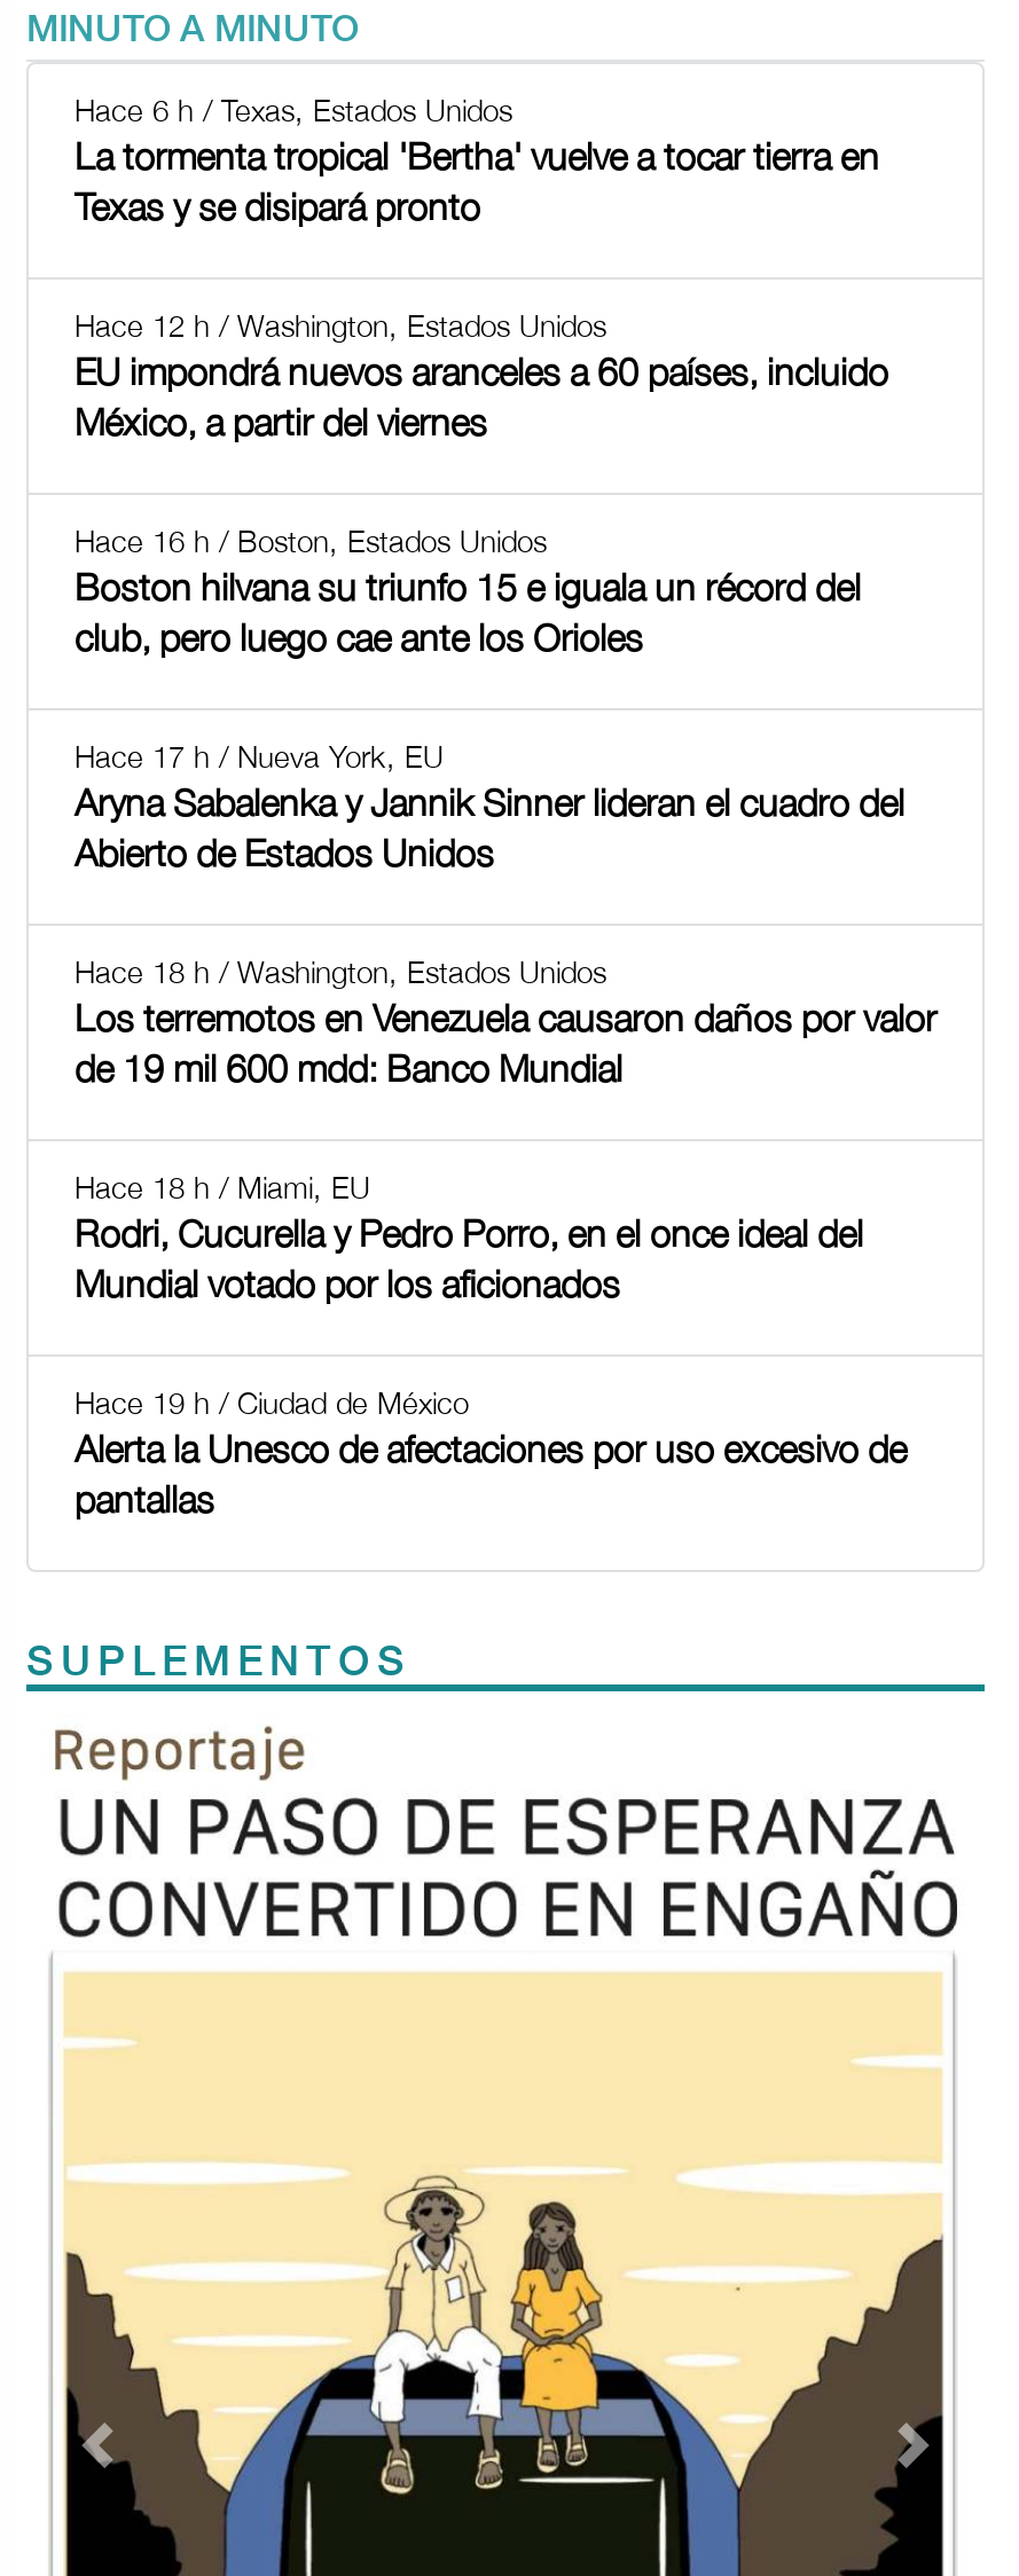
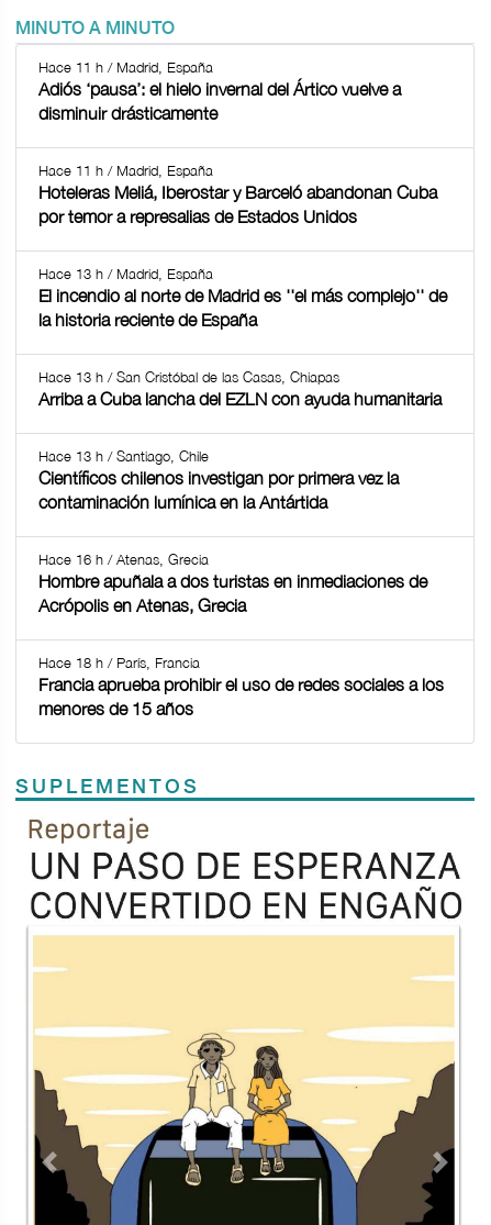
[75,94,879,227] Hace 6 h / Texas, Estados Unidos | La tormenta tropical 'Bertha' vuelve a tocar tierra en | Texas y se disipará pronto -> [38,60,401,123] Hace 11 h / Madrid, España | Adiós ‘pausa’: el hielo invernal del Ártico vuelve a | disminuir drásticamente
[75,310,888,443] Hace 12 h / Washington, Estados Unidos | EU impondrá nuevos aranceles a 60 países, incluido | México, a partir del viernes -> [38,163,437,227] Hace 11 h / Madrid, España | Hoteleras Meliá, Iberostar y Barceló abandonan Cuba | por temor a represalias de Estados Unidos
[75,525,861,658] Hace 16 h / Boston, Estados Unidos | Boston hilvana su triunfo 15 e iguala un récord del | club, pero luego cae ante los Orioles -> [38,266,447,330] Hace 13 h / Madrid, España | El incendio al norte de Madrid es ''el más complejo'' de | la historia reciente de España
[75,741,904,874] Hace 17 h / Nueva York, EU | Aryna Sabalenka y Jannik Sinner lideran el cuadro del | Abierto de Estados Unidos -> [38,369,442,409] Hace 13 h / San Cristóbal de las Casas, Chiapas | Arriba a Cuba lancha del EZLN con ayuda humanitaria
[75,956,936,1089] Hace 18 h / Washington, Estados Unidos | Los terremotos en Venezuela causaron daños por valor | de 19 mil 600 mdd: Banco Mundial -> [38,448,399,512] Hace 13 h / Santiago, Chile | Científicos chilenos investigan por primera vez la | contaminación lumínica en la Antártida
[75,1172,863,1305] Hace 18 h / Miami, EU | Rodri, Cucurella y Pedro Porro, en el once ideal del | Mundial votado por los aficionados -> [38,552,427,615] Hace 16 h / Atenas, Grecia | Hombre apuñala a dos turistas en inmediaciones de | Acrópolis en Atenas, Grecia
[75,1387,907,1520] Hace 19 h / Ciudad de México | Alerta la Unesco de afectaciones por uso excesivo de | pantallas -> [38,655,444,719] Hace 18 h / París, Francia | Francia aprueba prohibir el uso de redes sociales a los | menores de 15 años

